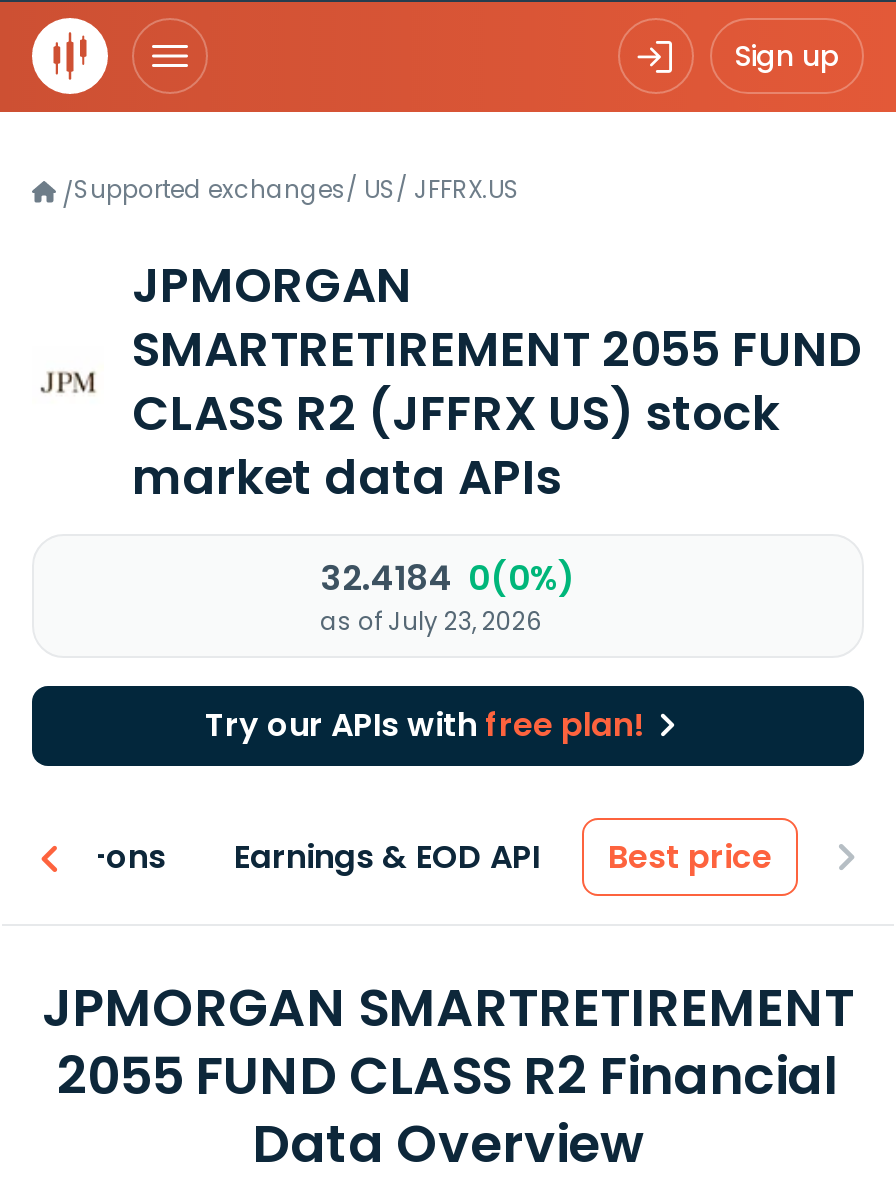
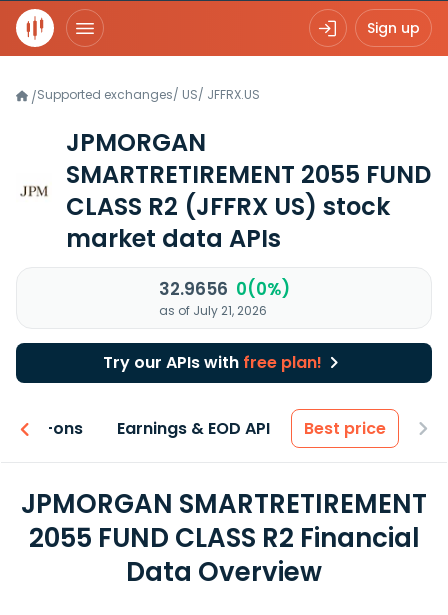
[320,554,576,602] 32.4184 0(0%) -> [158,277,289,301] 32.9656 0(0%)
[320,604,542,638] as of July 23, 2026 -> [158,302,266,319] as of July 21, 2026

